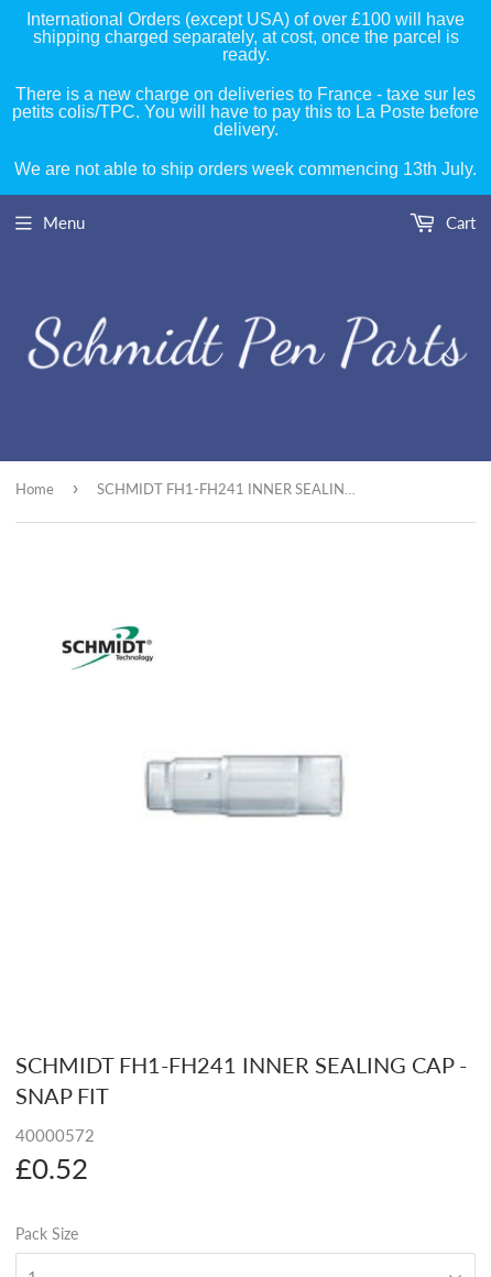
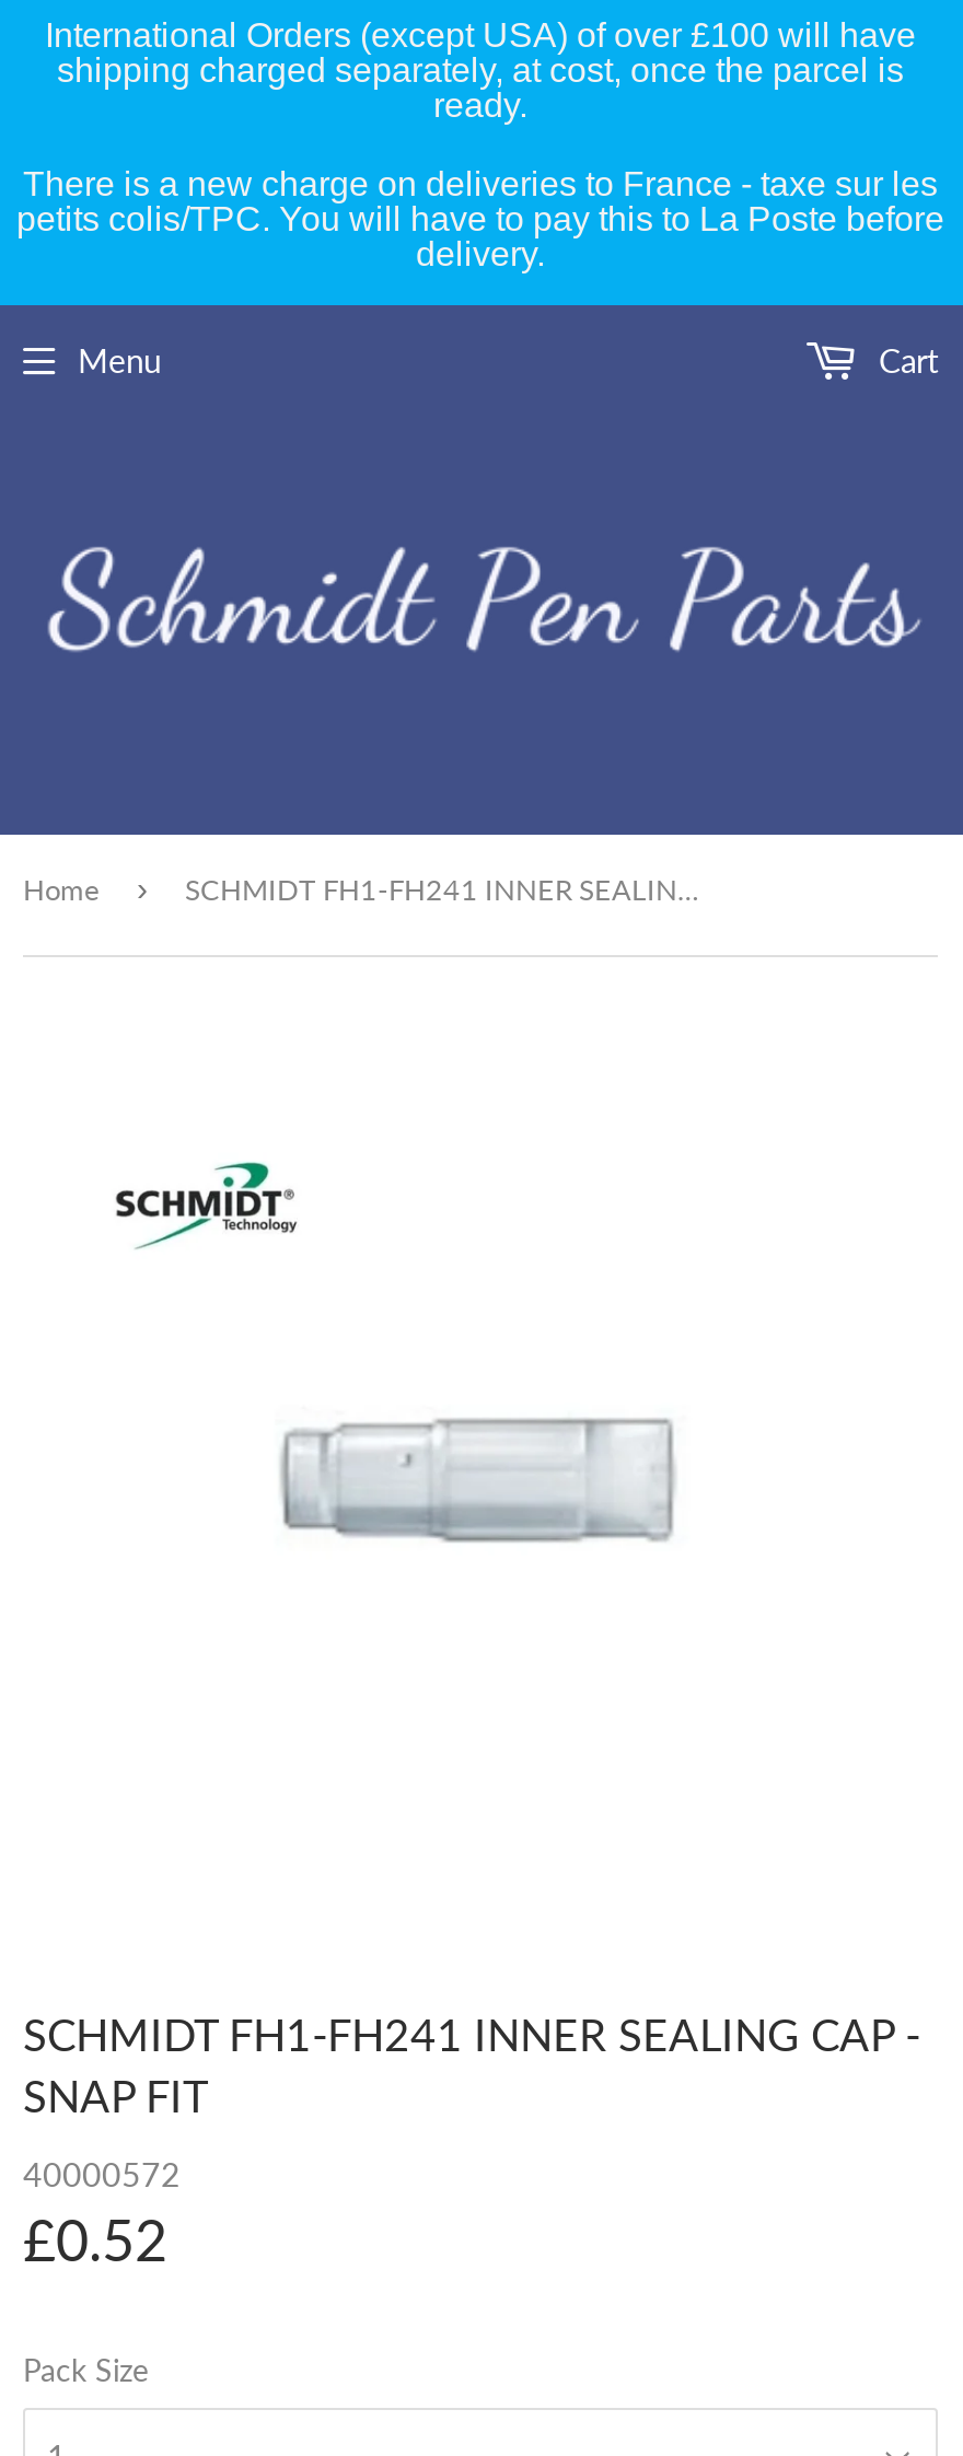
[14,160,477,178] We are not able to ship orders week commencing 13th July. -> none

